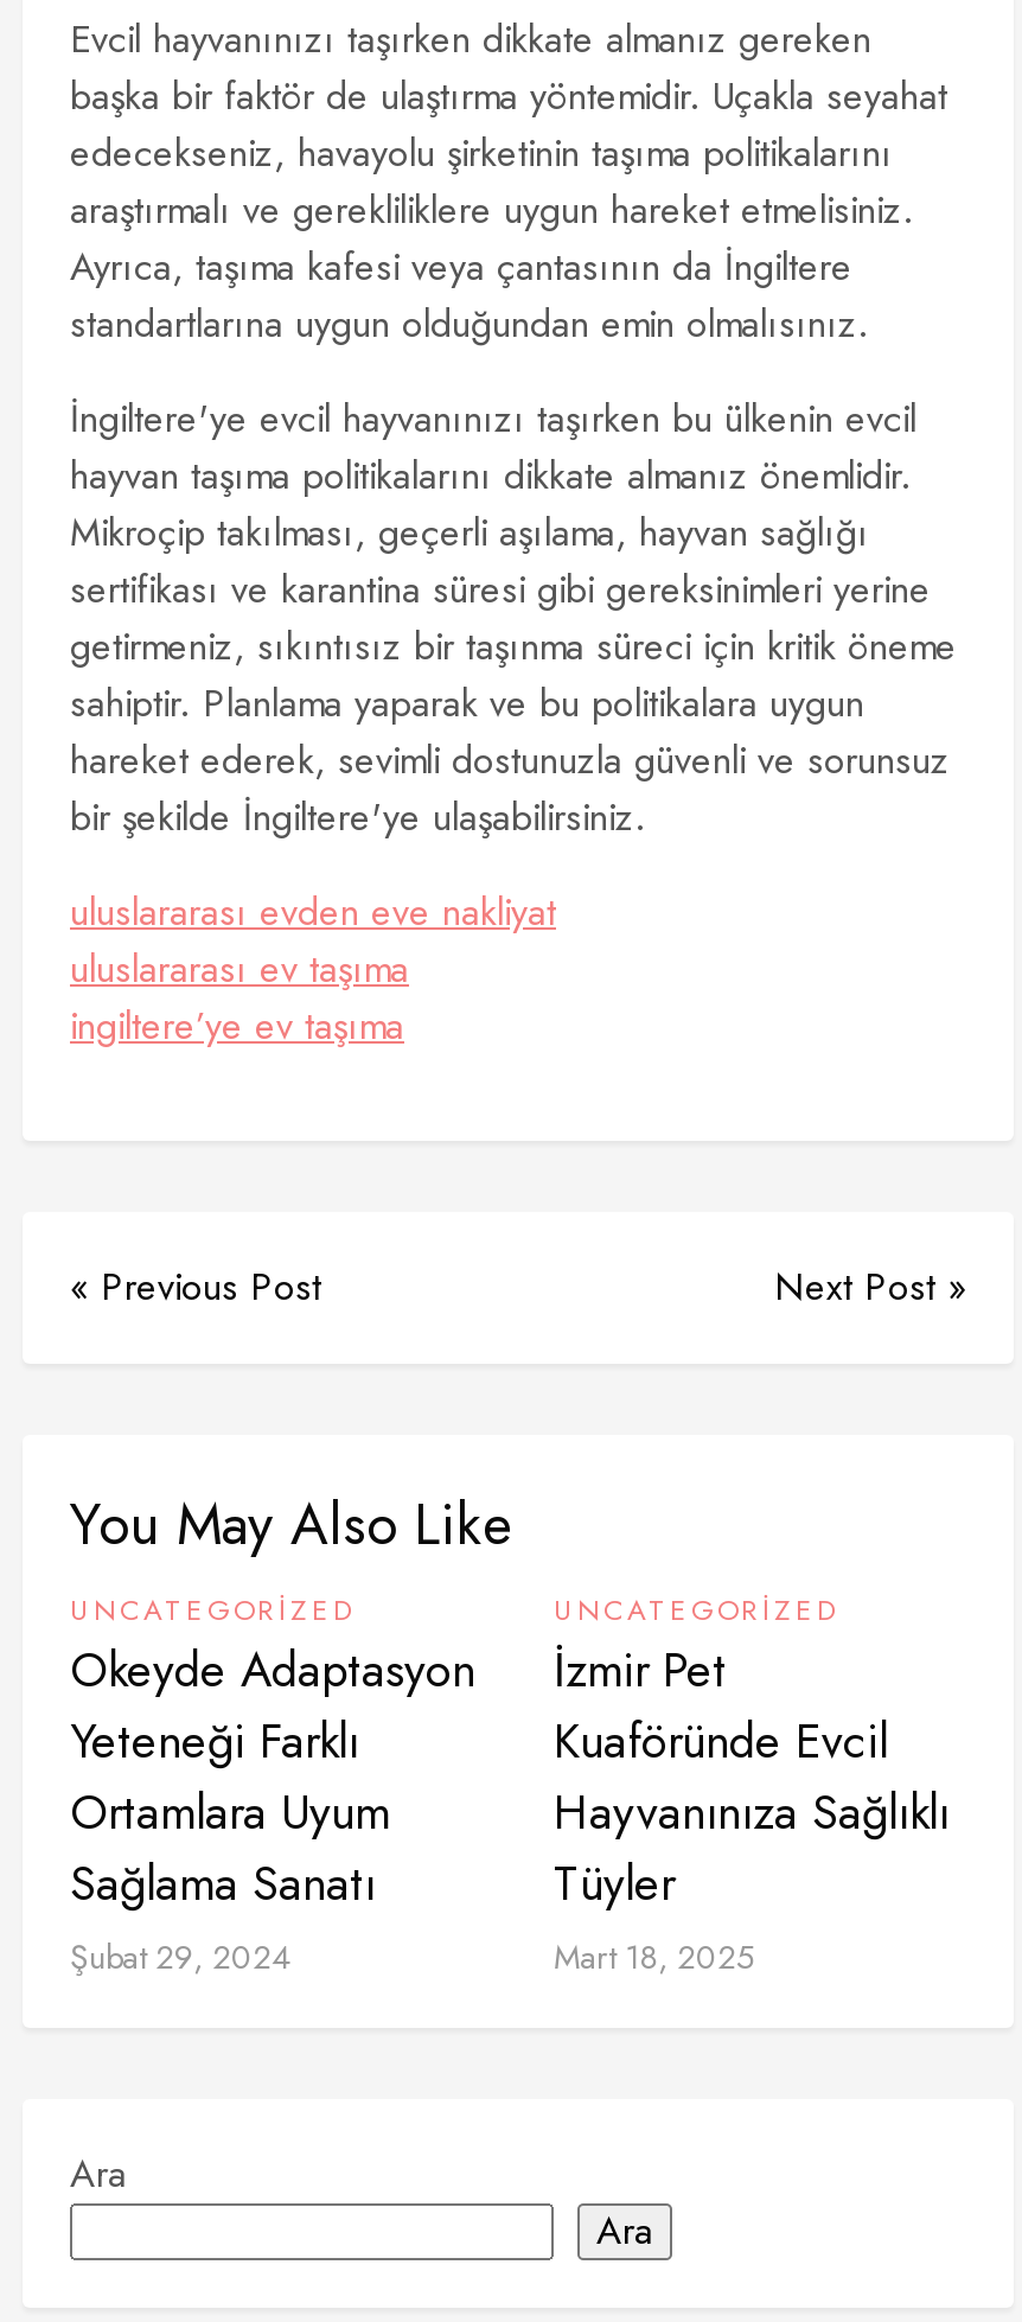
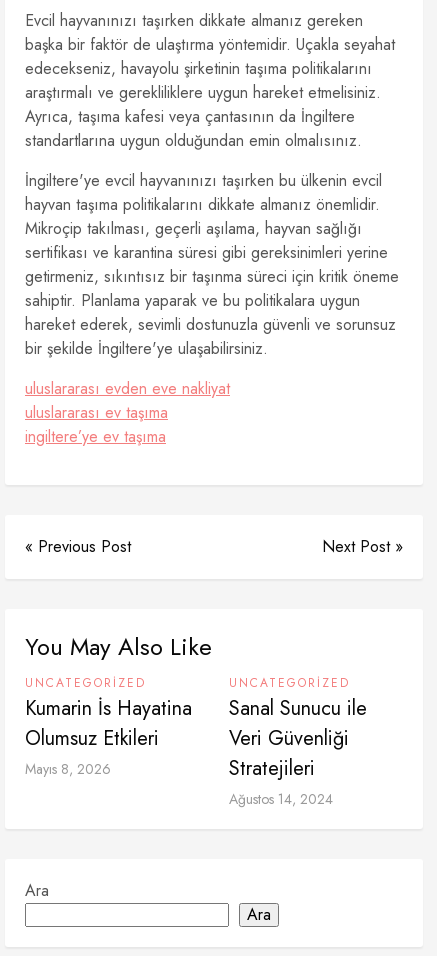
[70,1637,475,1980] Okeyde Adaptasyon | Yeteneği Farklı | Ortamlara Uyum | Sağlama Sanatı | Şubat 29, 2024 -> [25,694,192,779] Kumarin İs Hayatina | Olumsuz Etkileri | Mayıs 8, 2026
[554,1637,950,1980] İzmir Pet | Kuaföründe Evcil | Hayvanınıza Sağlıklı | Tüyler | Mart 18, 2025 -> [229,694,367,809] Sanal Sunucu ile | Veri Güvenliği | Stratejileri | Ağustos 14, 2024

